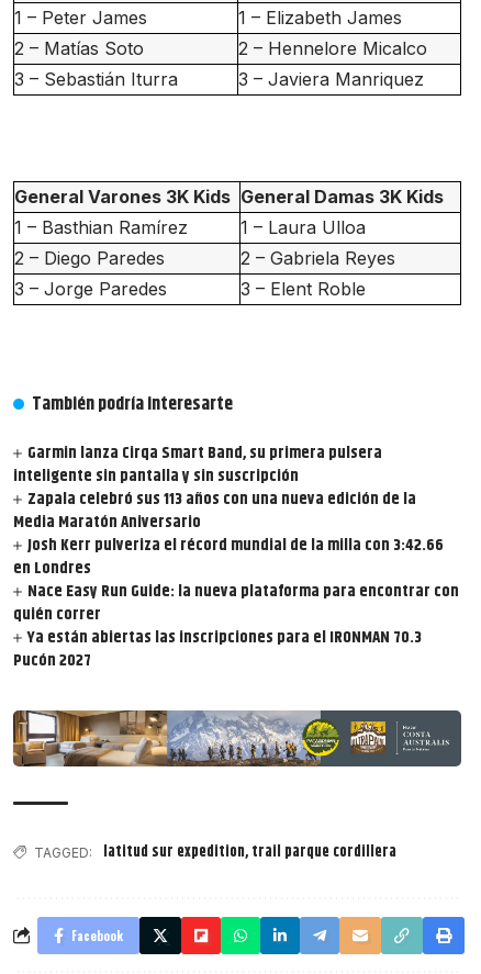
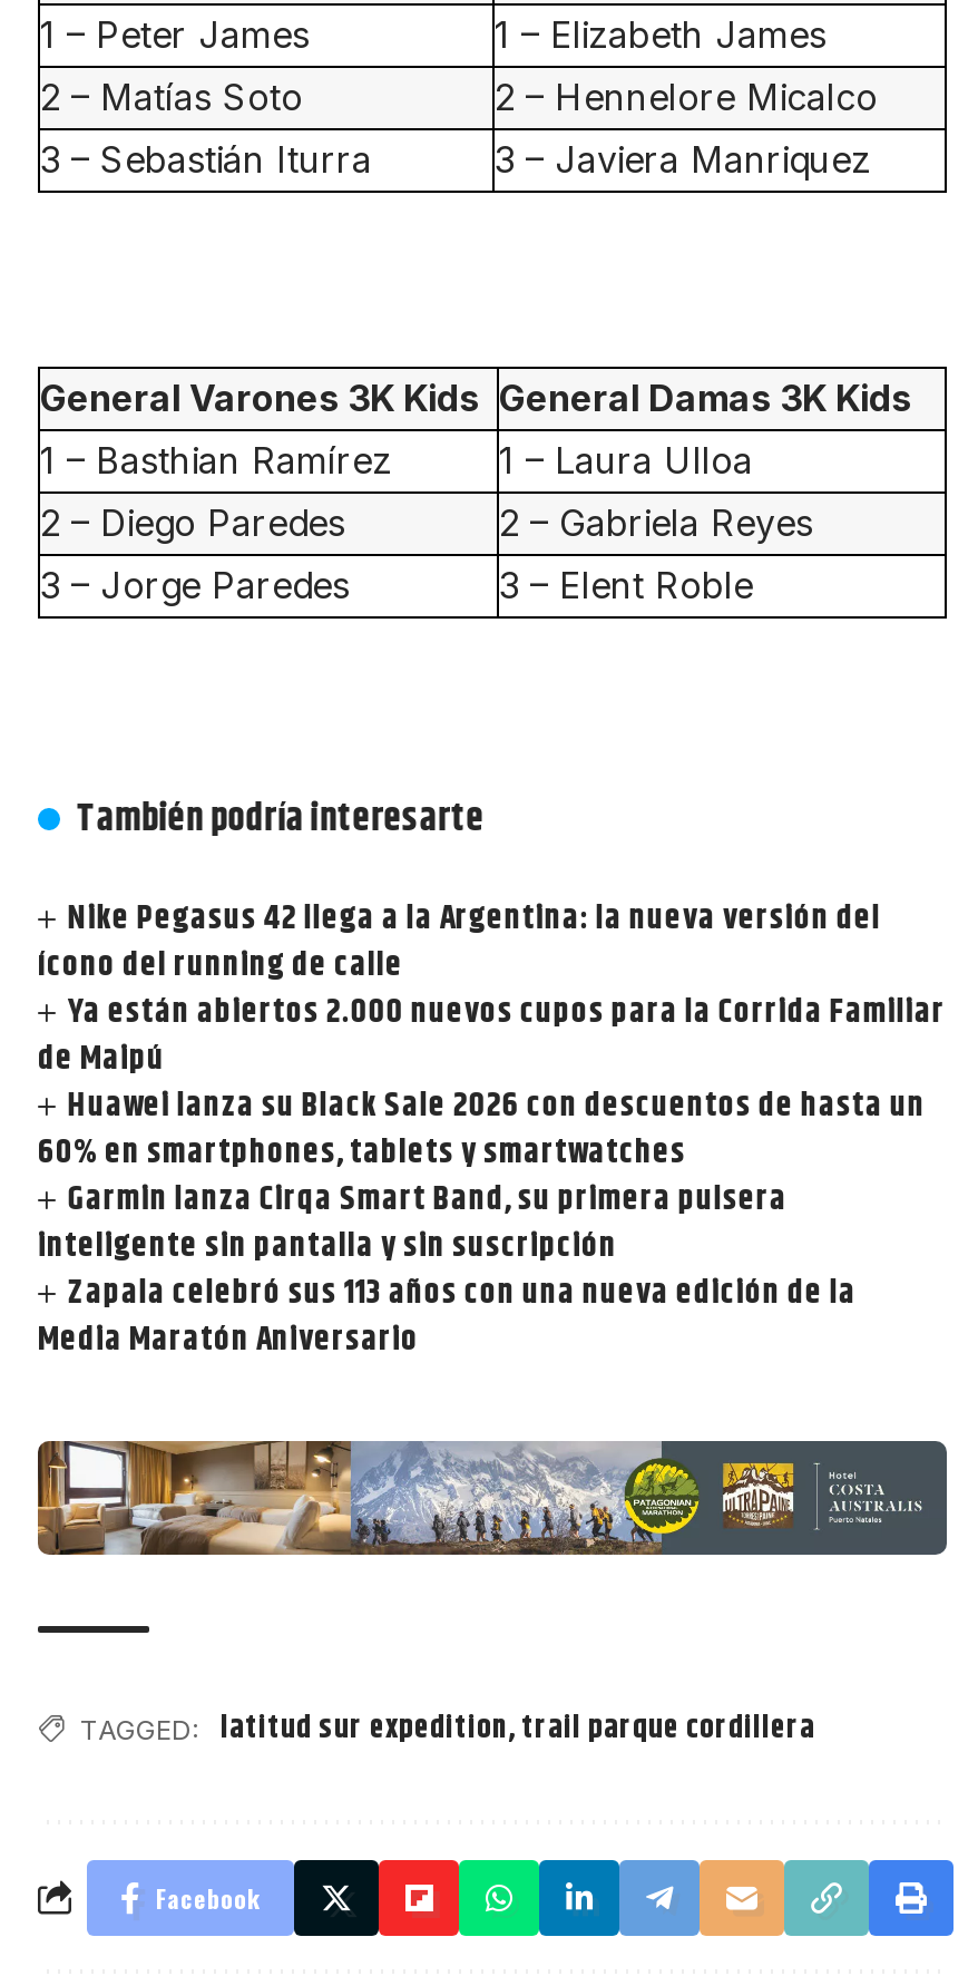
none -> [38,893,945,1178] Nike Pegasus 42 llega a la Argentina: la nueva versión del | ícono del running de calle | Ya están abiertos 2.000 nuevos cupos para la Corrida Familiar | de Maipú | Huawei lanza su Black Sale 2026 con descuentos de hasta un | 60% en smartphones, tablets y smartwatches
moved [13,441,417,535] -> [38,1174,856,1366]: Garmin lanza Cirqa Smart Band, su primera pulsera | inteligente sin pantalla y sin suscripción | Zapala celebró sus 113 años con una nueva edición de la | Media Maratón Aniversario
[13,533,459,673] Josh Kerr pulveriza el récord mundial de la milla con 3:42.66 | en Londres | Nace Easy Run Guide: la nueva plataforma para encontrar con | quién correr | Ya están abiertas las inscripciones para el IRONMAN 70.3 | Pucón 2027 -> none

